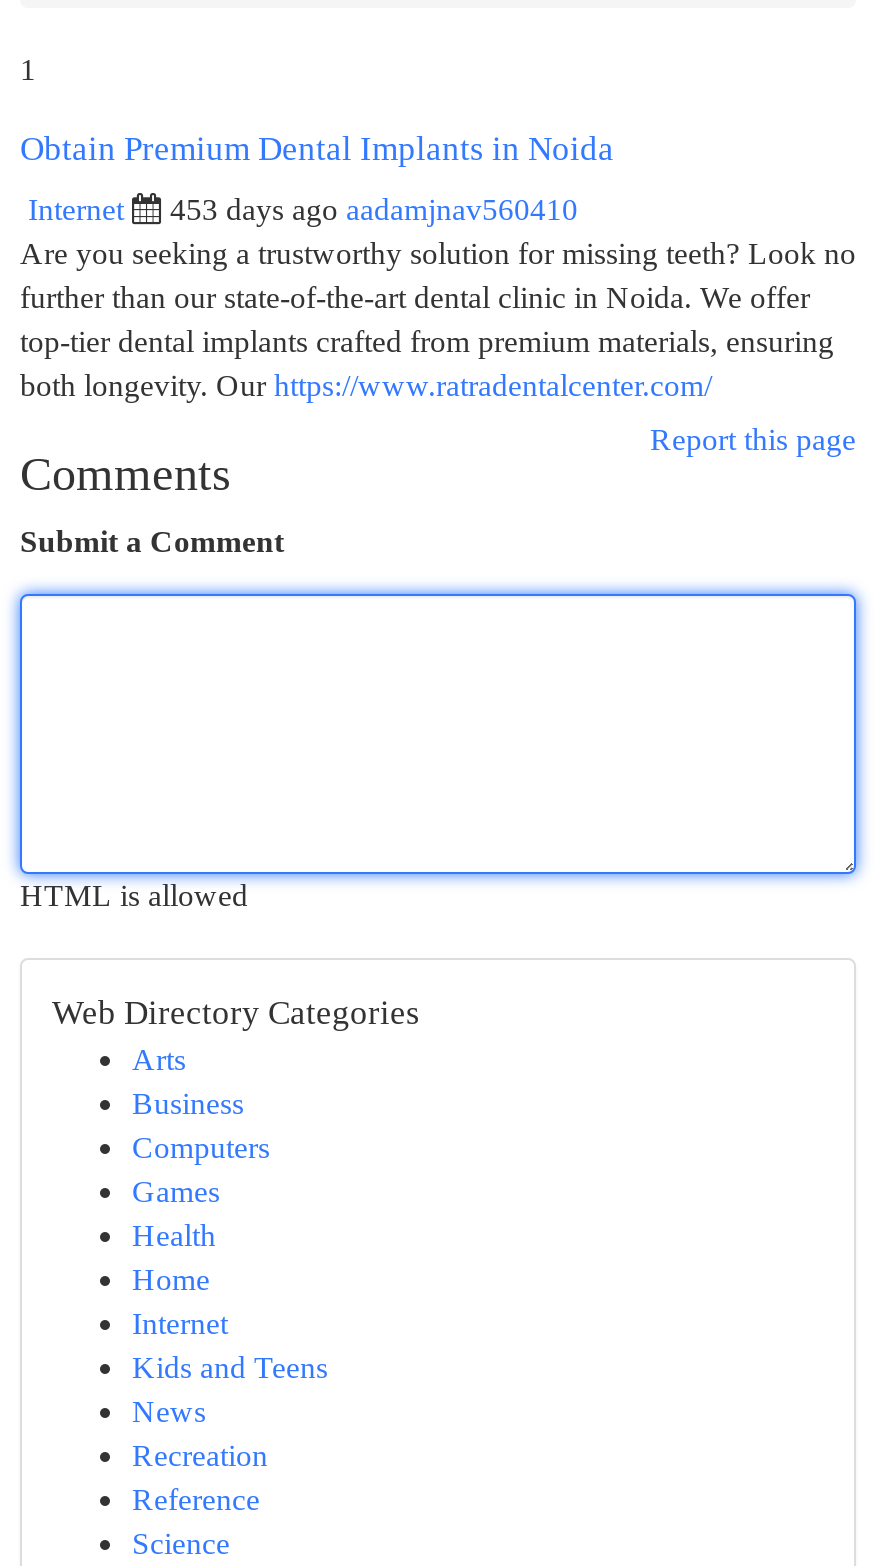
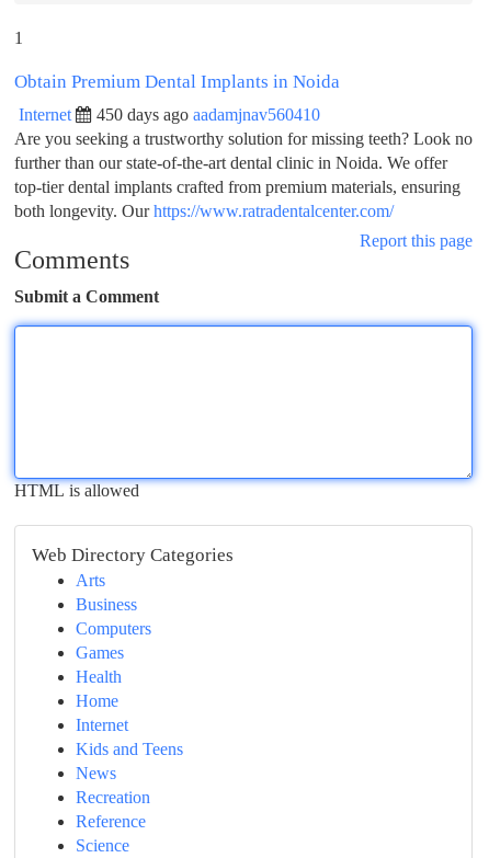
[170,192,578,226] 453 days ago aadamjnav560410 -> [96,105,320,124] 450 days ago aadamjnav560410

